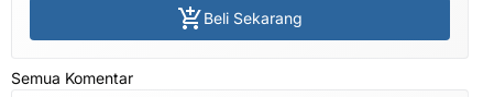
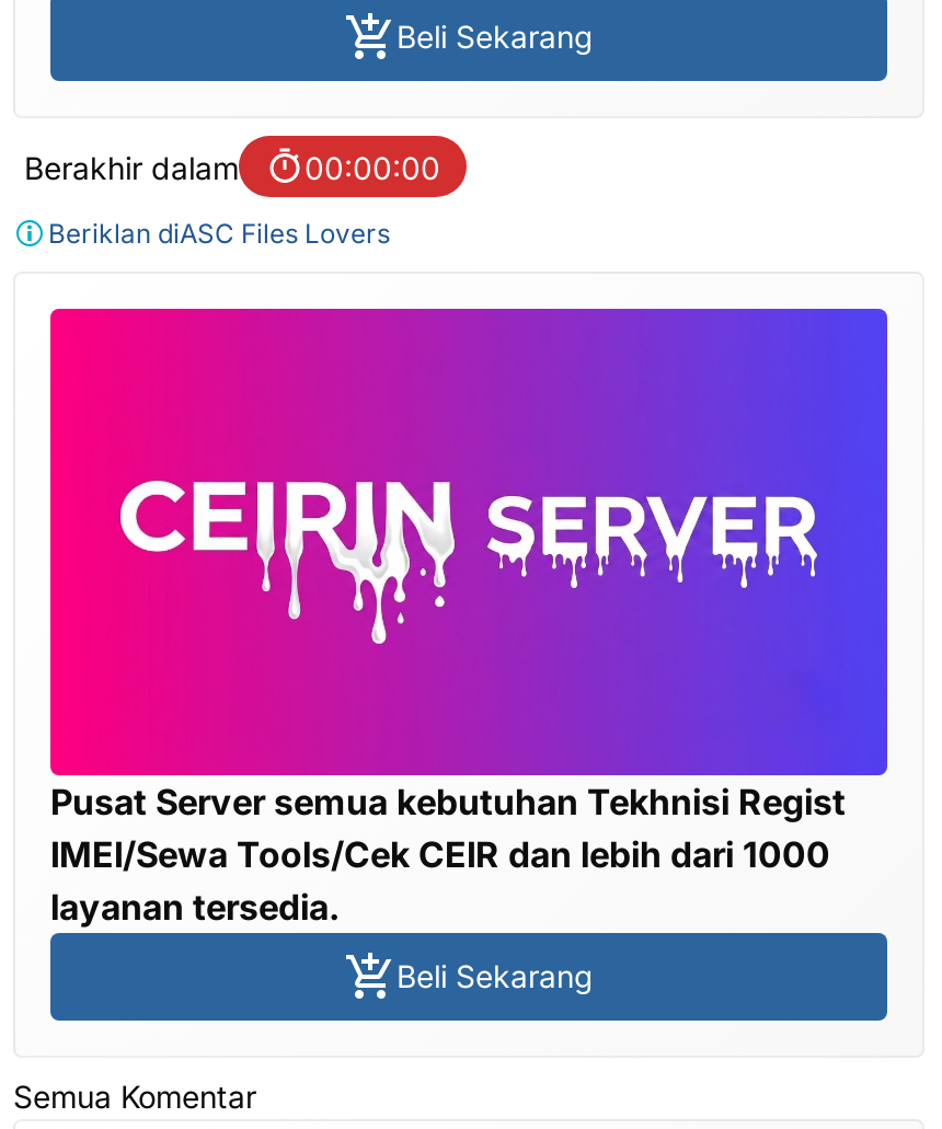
none -> [24,148,440,250] Berakhir dalam | 00:00:00 | Beriklan diASC Files Lovers
none -> [48,307,887,995] [image] | Pusat Server semua kebutuhan Tekhnisi Regist | IMEI/Sewa Tools/Cek CEIR dan lebih dari 1000 | layanan tersedia. | Beli Sekarang

